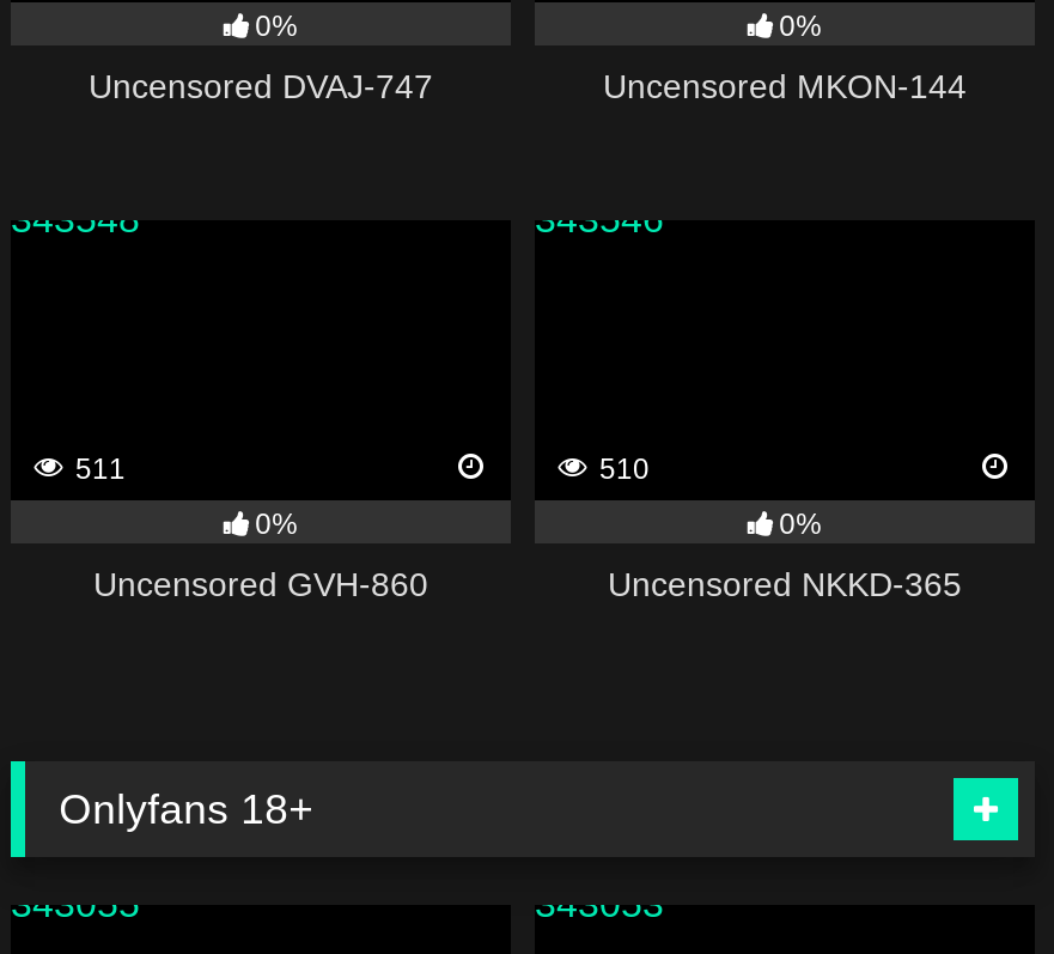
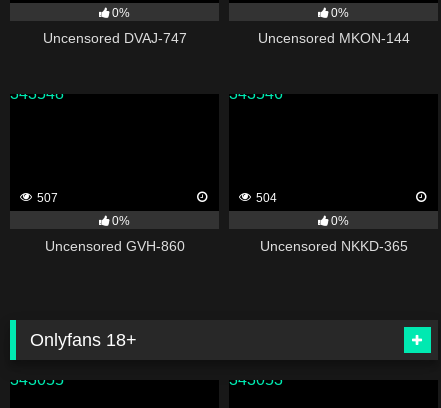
[68,452,126,485] 511 -> [34,191,58,205] 507
[592,452,650,485] 510 -> [253,191,277,205] 504

